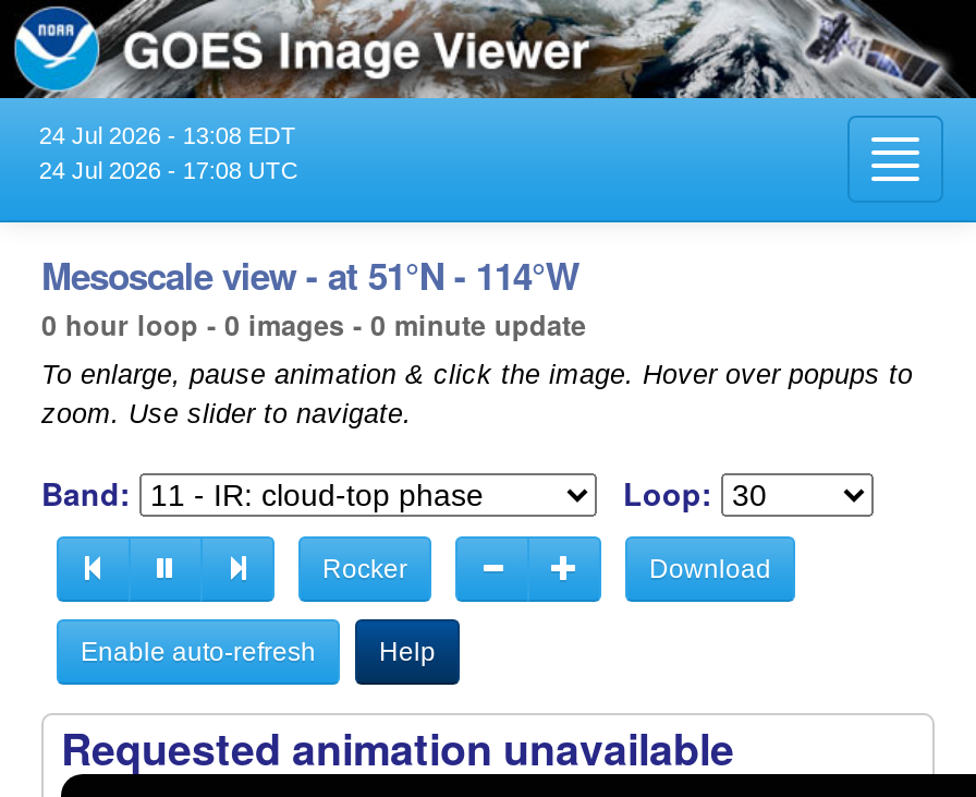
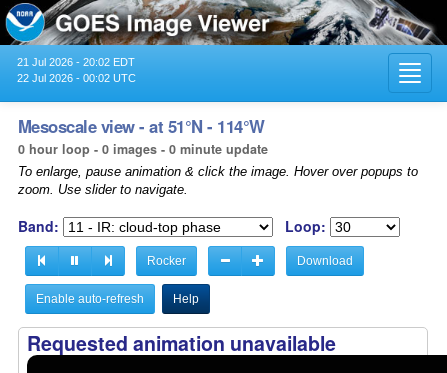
[39,122,296,148] 24 Jul 2026 - 13:08 EDT -> [17,56,135,68] 21 Jul 2026 - 20:02 EDT
[39,157,298,183] 24 Jul 2026 - 17:08 UTC -> [17,72,136,84] 22 Jul 2026 - 00:02 UTC

